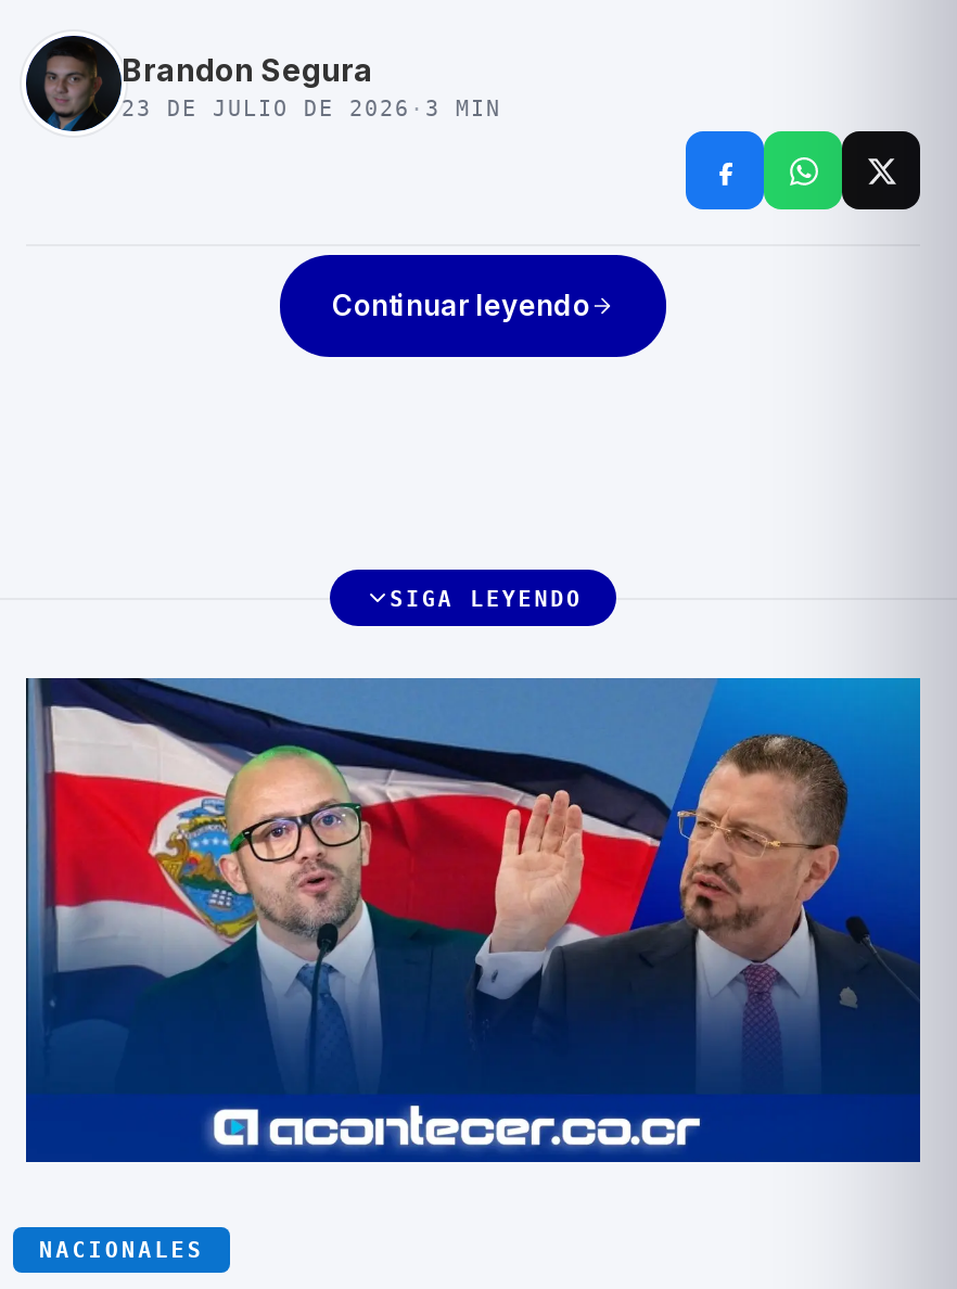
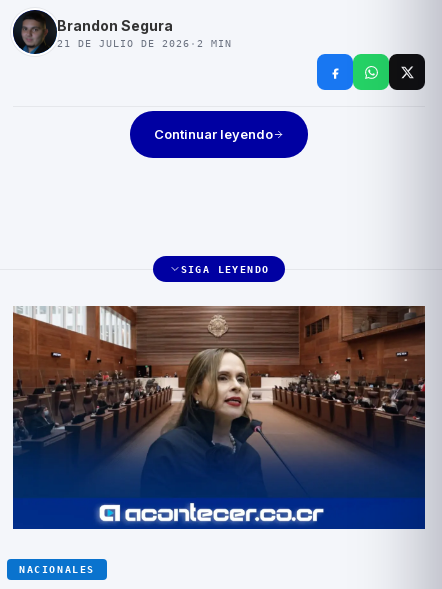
[122,97,501,121] 23 DE JULIO DE 2026 · 3 MIN -> [57,38,232,49] 21 DE JULIO DE 2026 · 2 MIN
[24,676,922,1047] [image] -> [12,305,426,475] [image]

